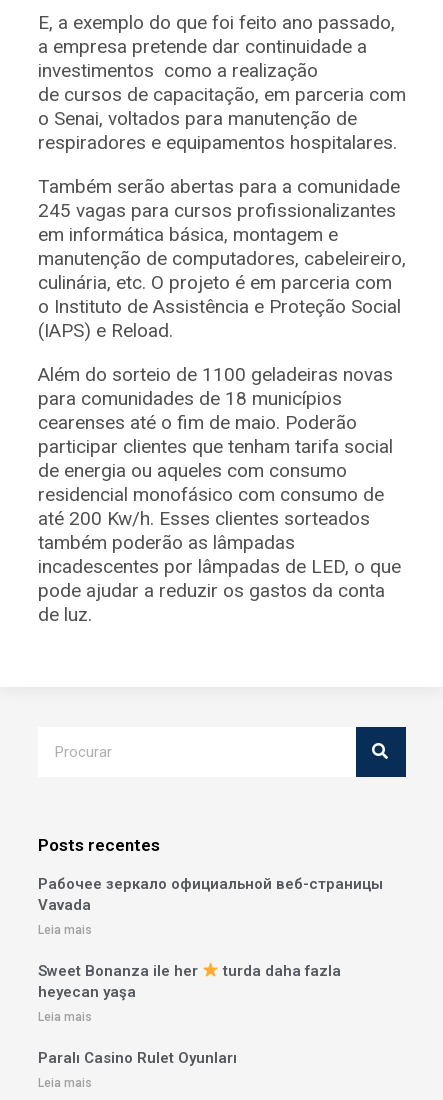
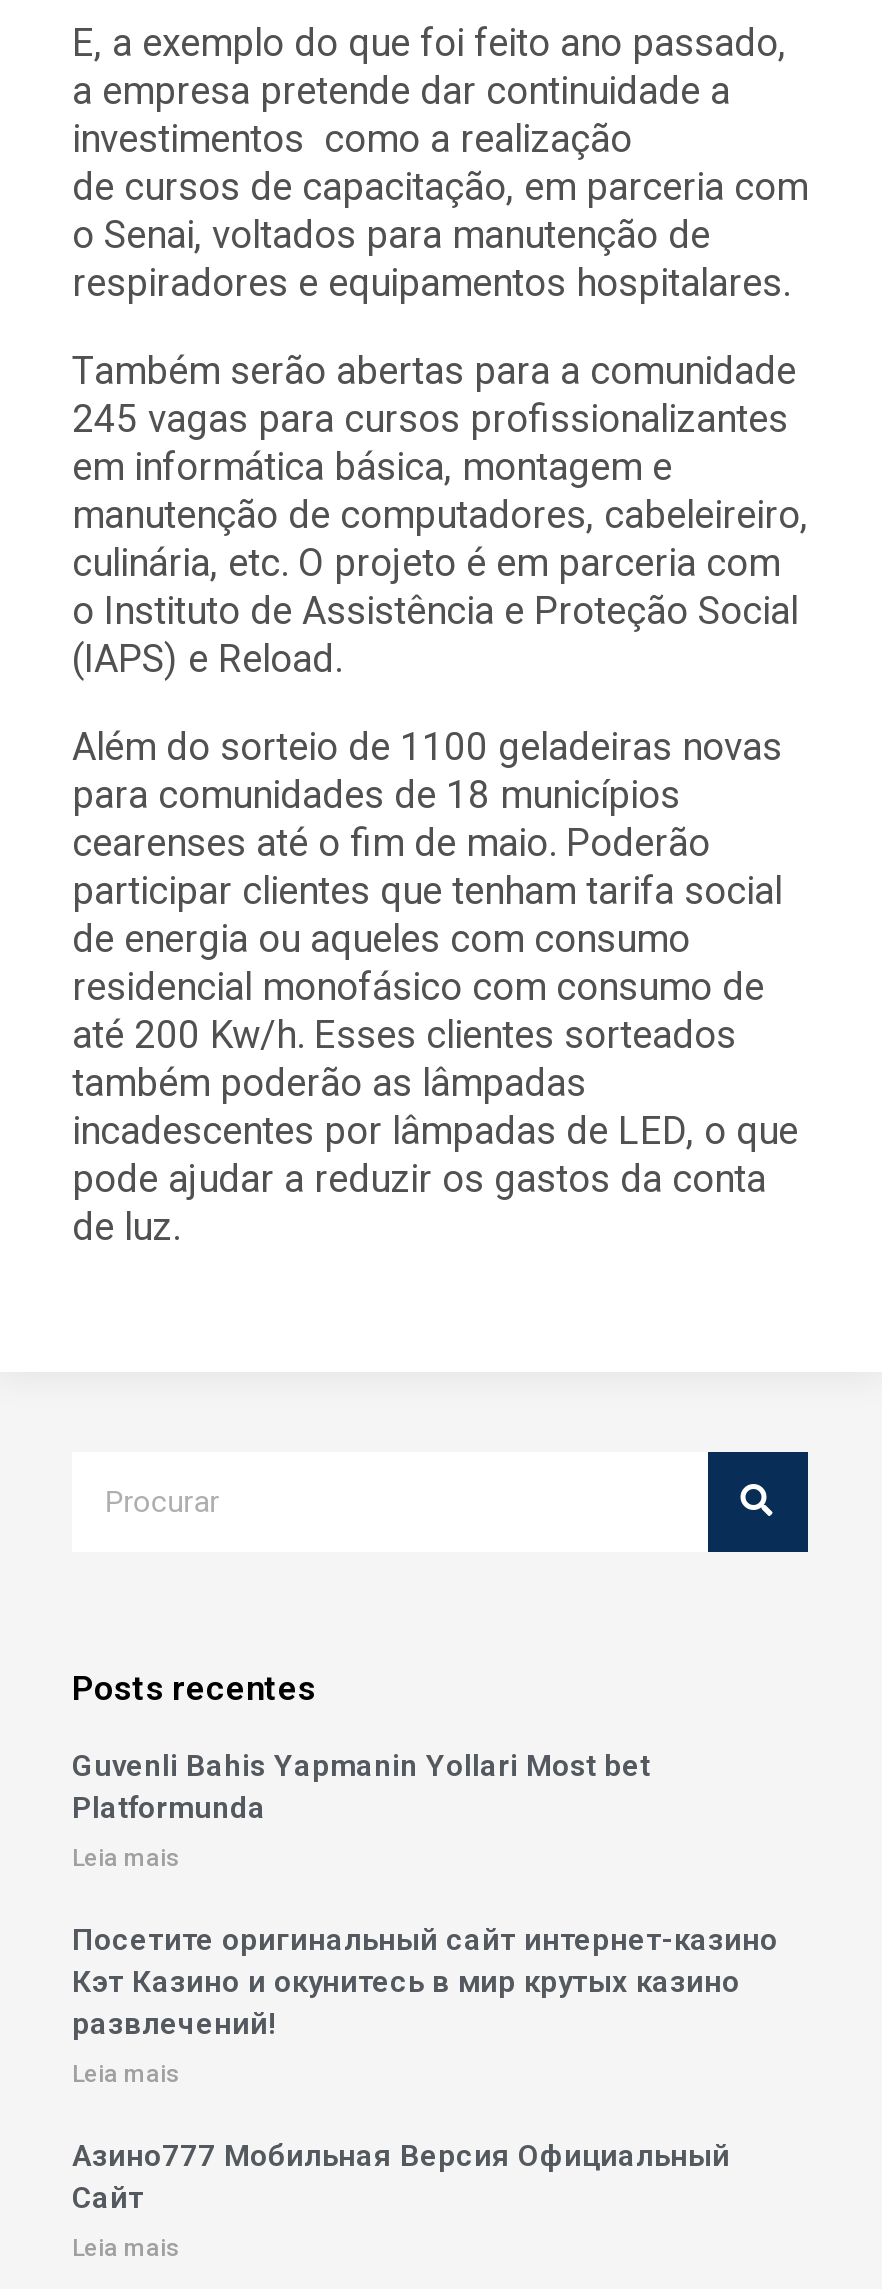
[38,875,383,914] Рабочее зеркало официальной веб-страницы | Vavada -> [72,1747,650,1825] Guvenli Bahis Yapmanin Yollari Most bet | Platformunda
[38,962,341,1001] Sweet Bonanza ile her | turda daha fazla | heyecan yaşa -> [72,1921,778,2041] Посетите оригинальный сайт интернет-казино | Кэт Казино и окунитесь в мир крутых казино | развлечений!
[38,1049,237,1067] Paralı Casino Rulet Oyunları -> [72,2137,730,2215] Азино777 Мобильная Версия Официальный | Сайт

